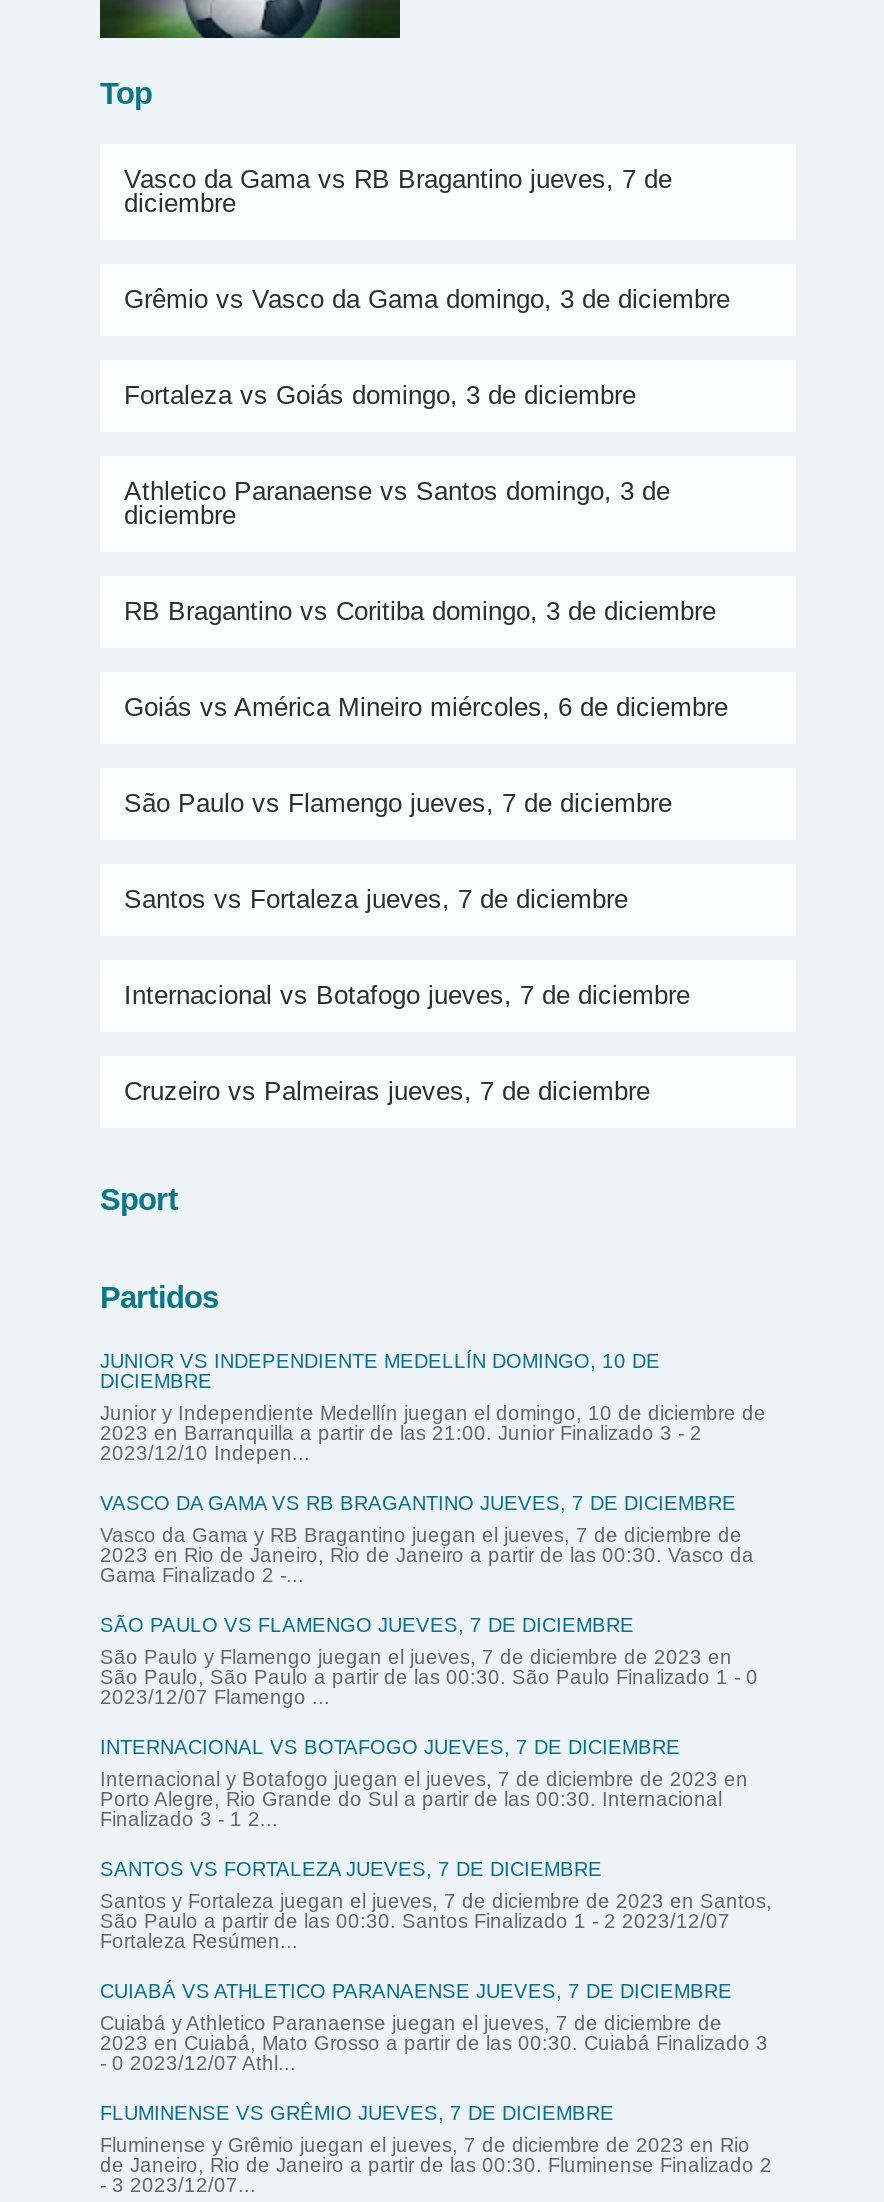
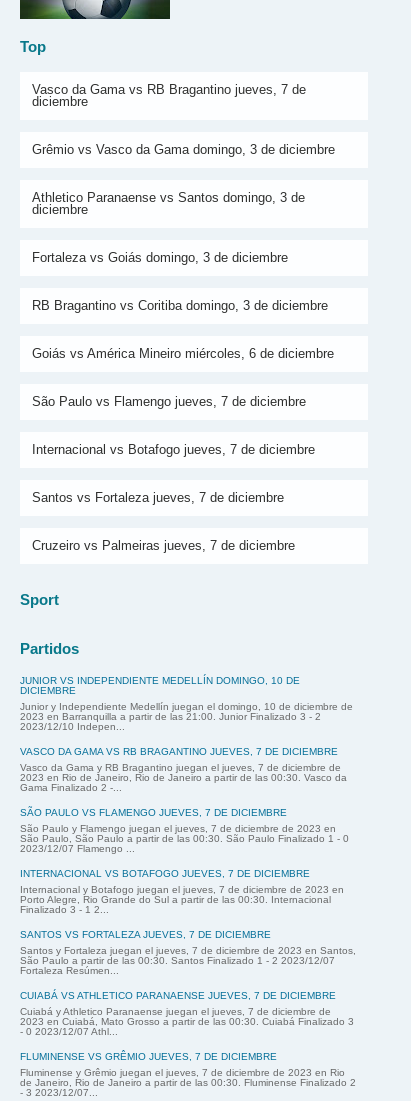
moved [124,379,636,409] -> [32,250,288,265]: Fortaleza vs Goiás domingo, 3 de diciembre
moved [124,475,670,529] -> [32,190,305,217]: Athletico Paranaense vs Santos domingo, 3 de | diciembre
moved [124,883,628,913] -> [32,490,284,505]: Santos vs Fortaleza jueves, 7 de diciembre
moved [124,979,690,1009] -> [32,442,315,457]: Internacional vs Botafogo jueves, 7 de diciembre

